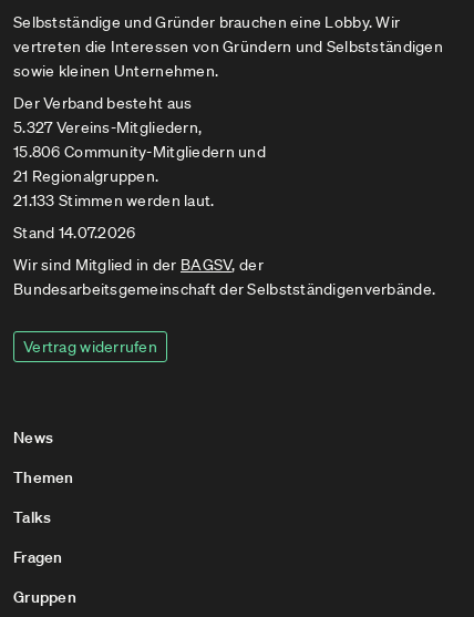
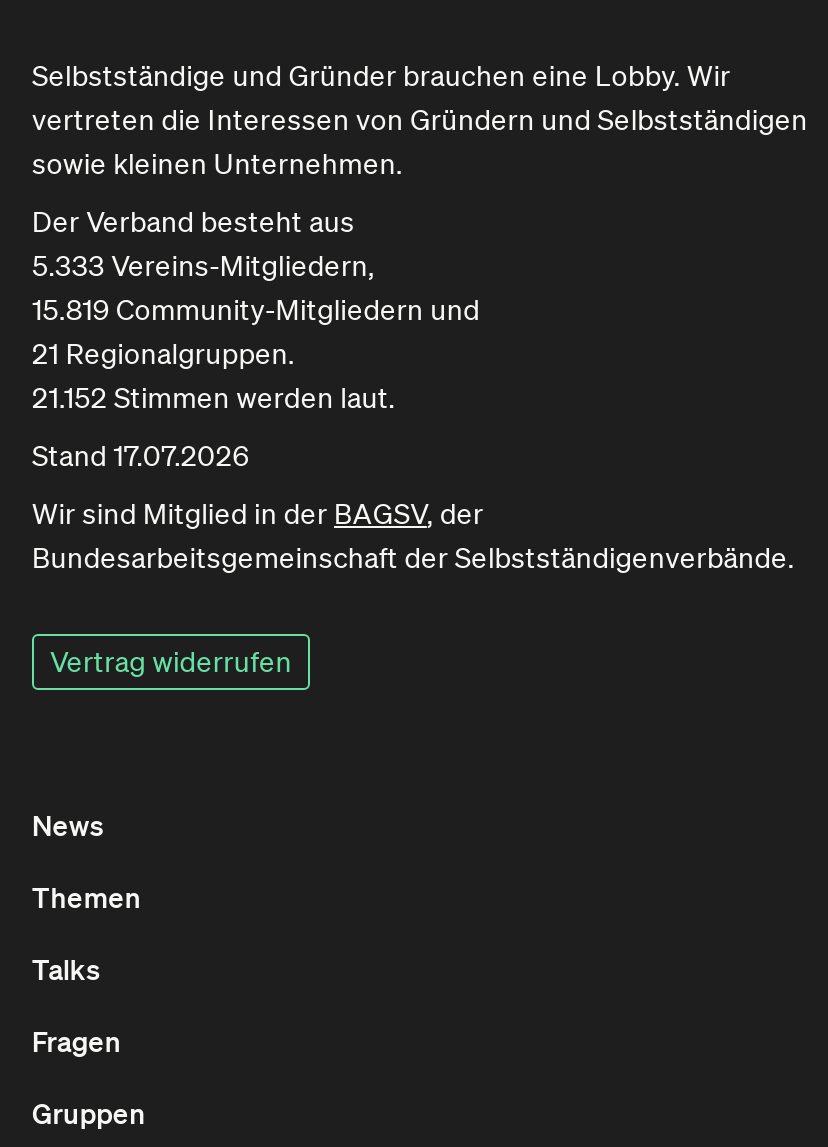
[13,117,202,137] 5.327 Vereins-Mitgliedern, -> [32,248,375,284] 5.333 Vereins-Mitgliedern,
[13,142,266,162] 15.806 Community-Mitgliedern und -> [32,292,480,328] 15.819 Community-Mitgliedern und
[13,191,214,210] 21.133 Stimmen werden laut. -> [32,380,395,416] 21.152 Stimmen werden laut.
[13,223,136,243] Stand 14.07.2026 -> [32,438,249,474] Stand 17.07.2026

